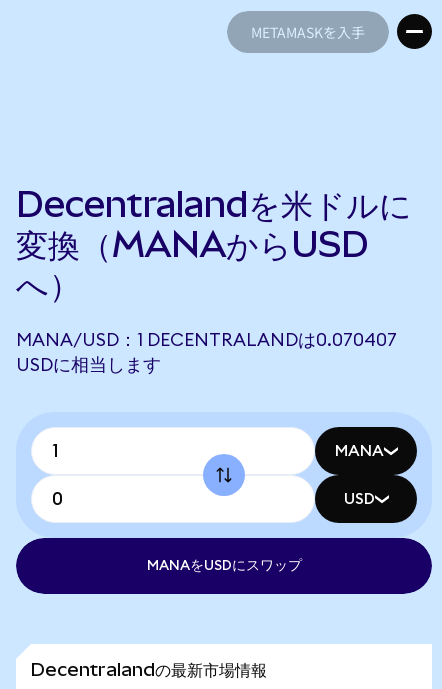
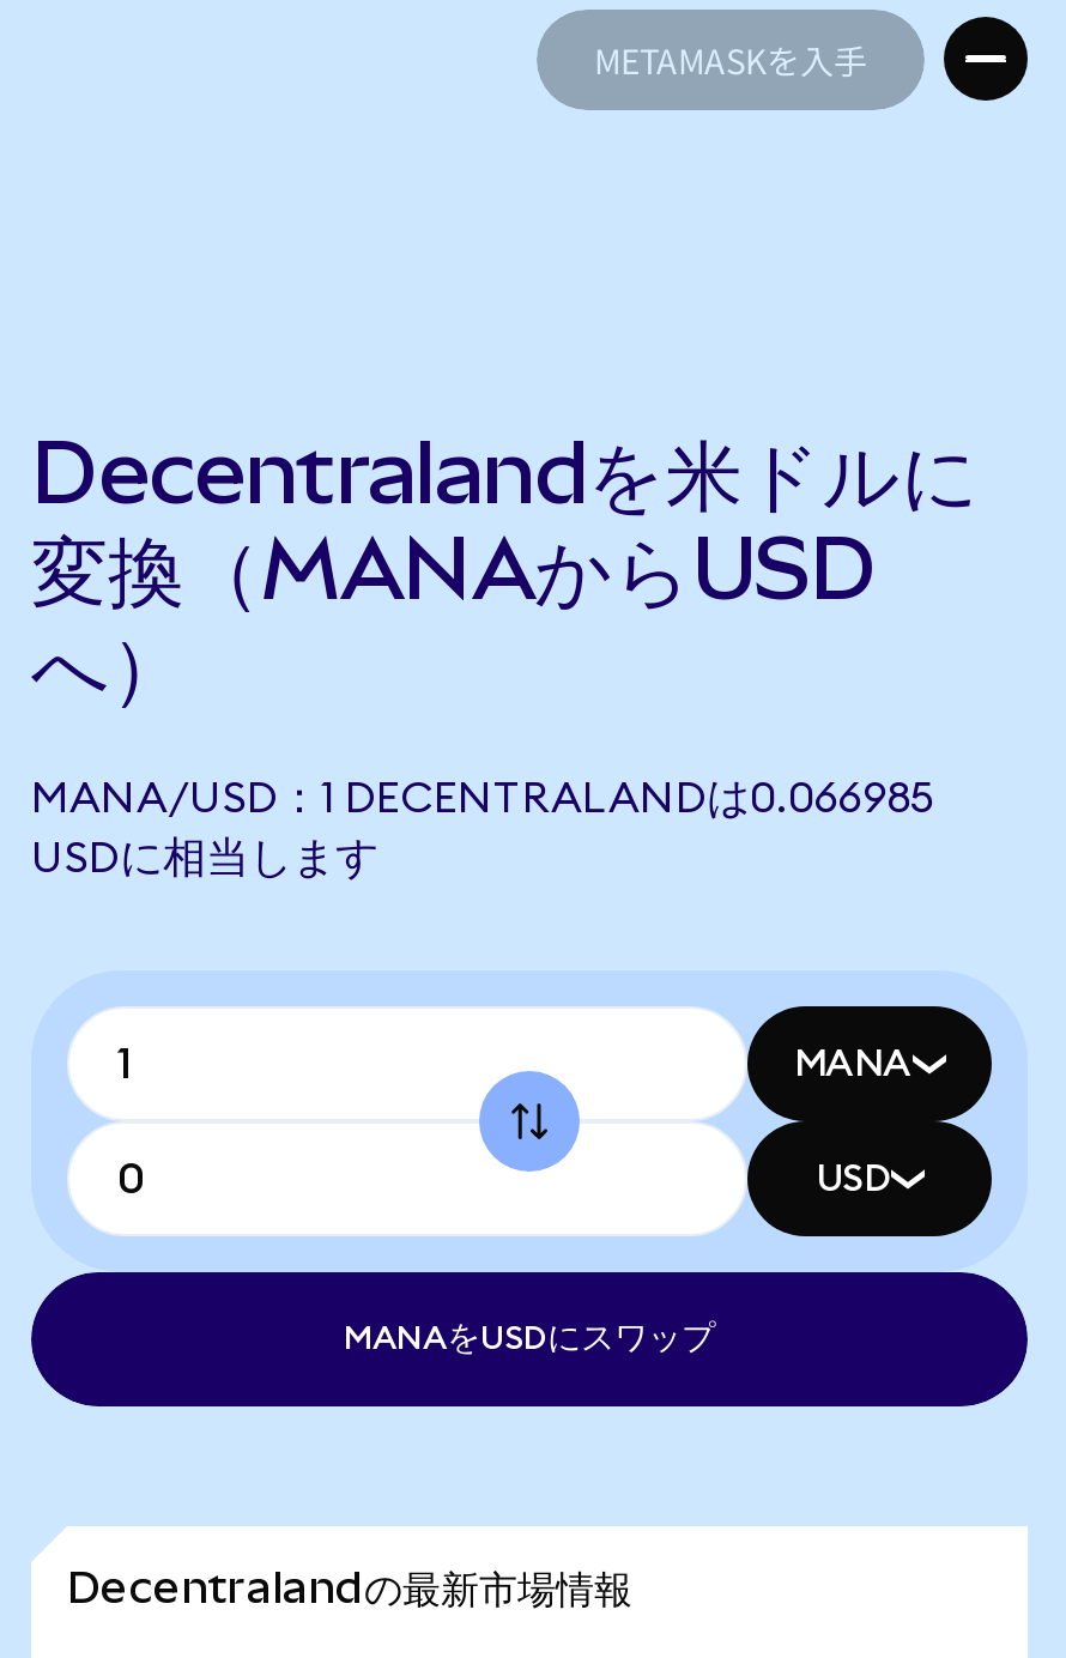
[16,331,397,349] MANA/USD：1 DECENTRALANDは0.070407 -> [31,776,934,819] MANA/USD：1 DECENTRALANDは0.066985

